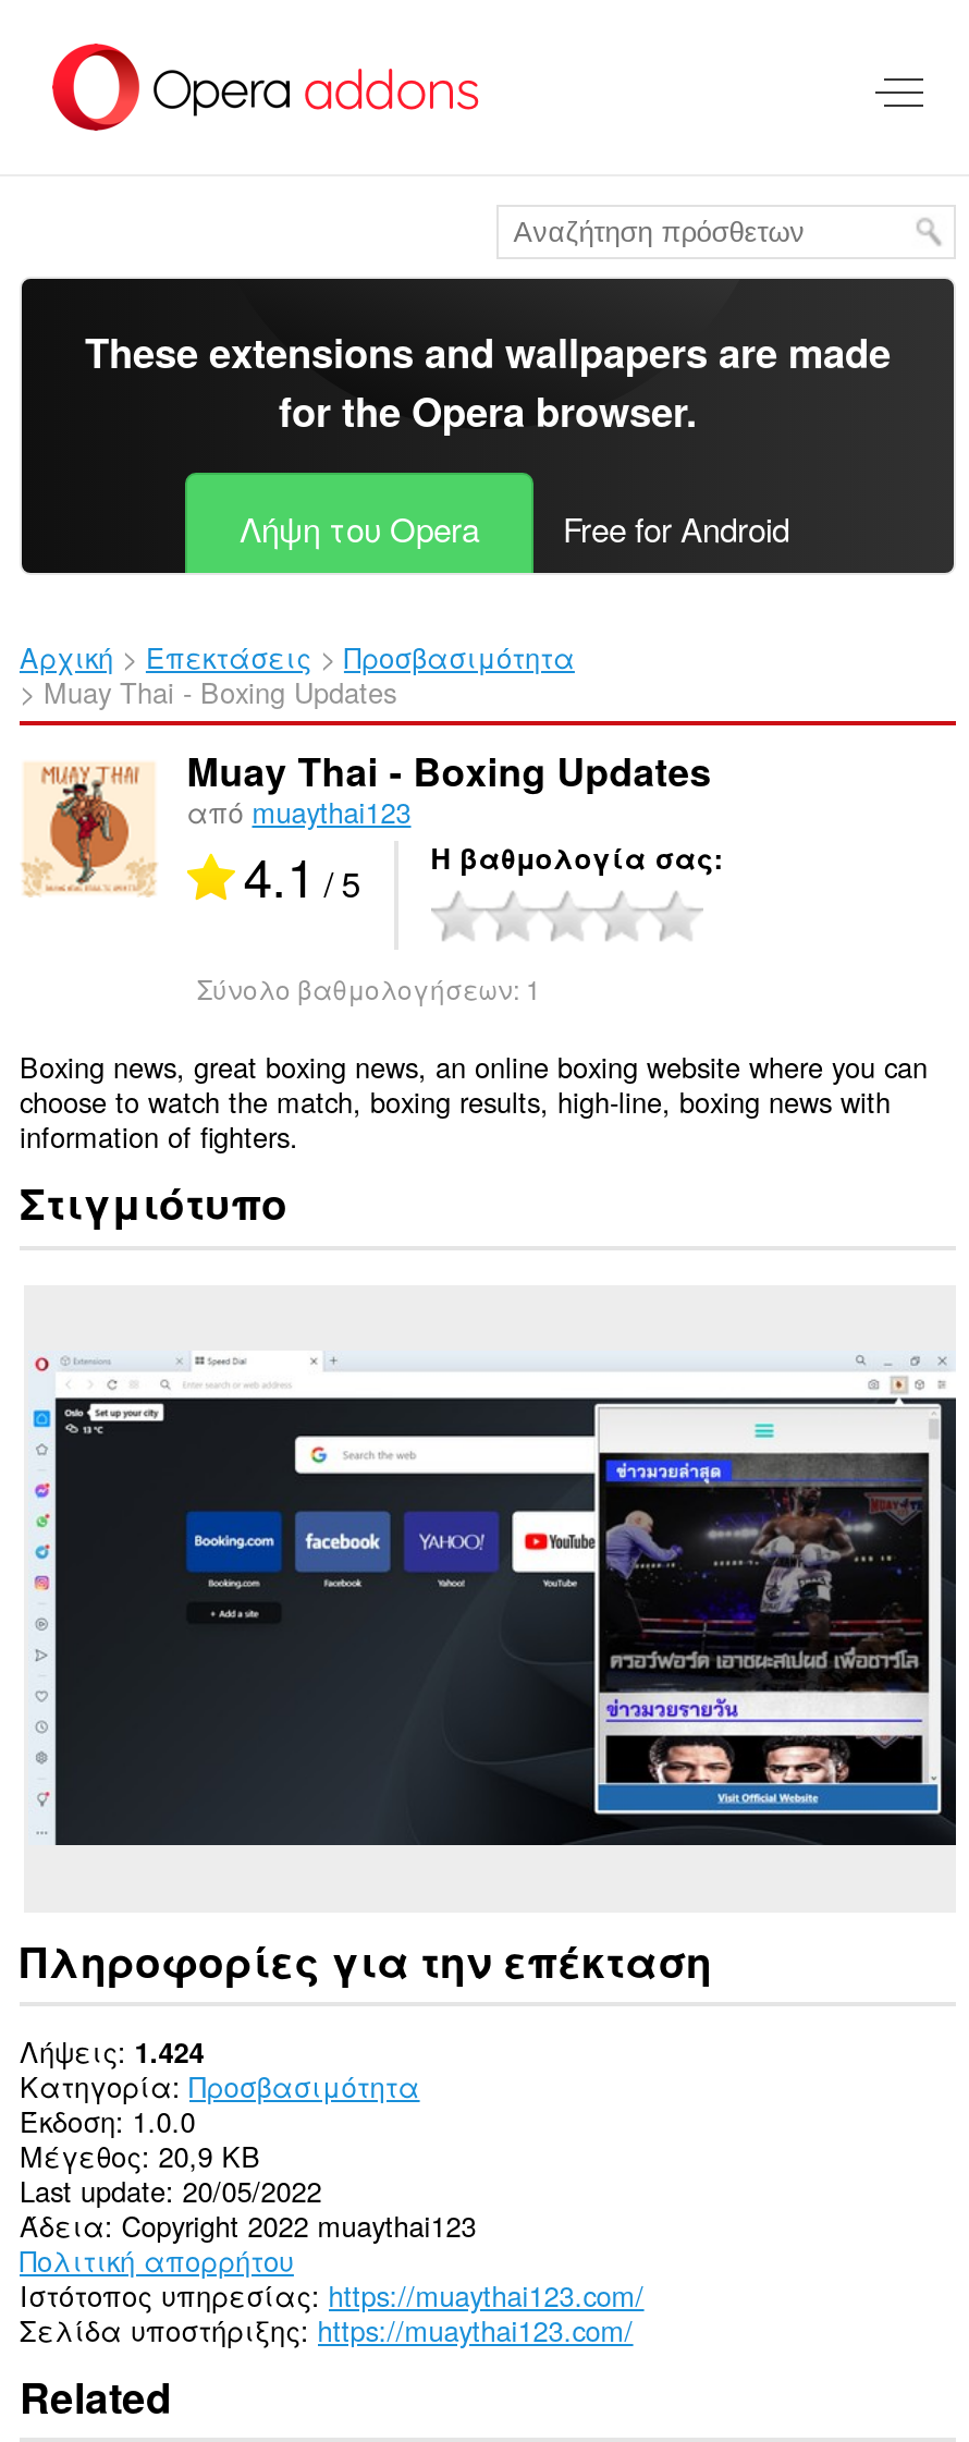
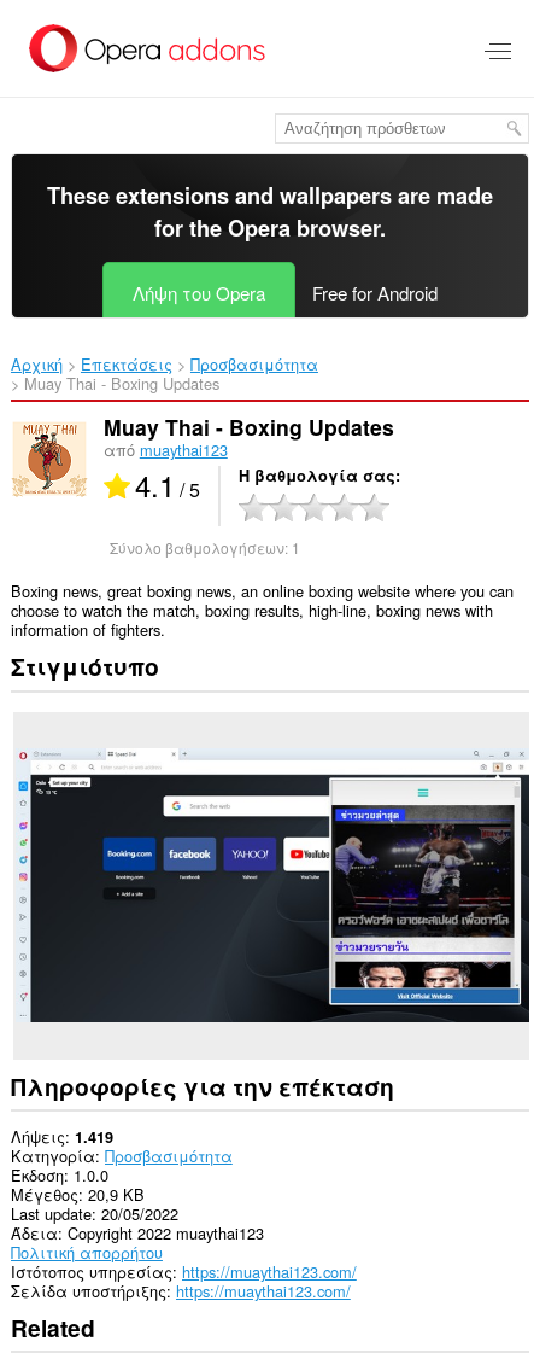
[20,2030,204,2072] Λήψεις 1.424 -> [11,1125,113,1148] Λήψεις 1.419

